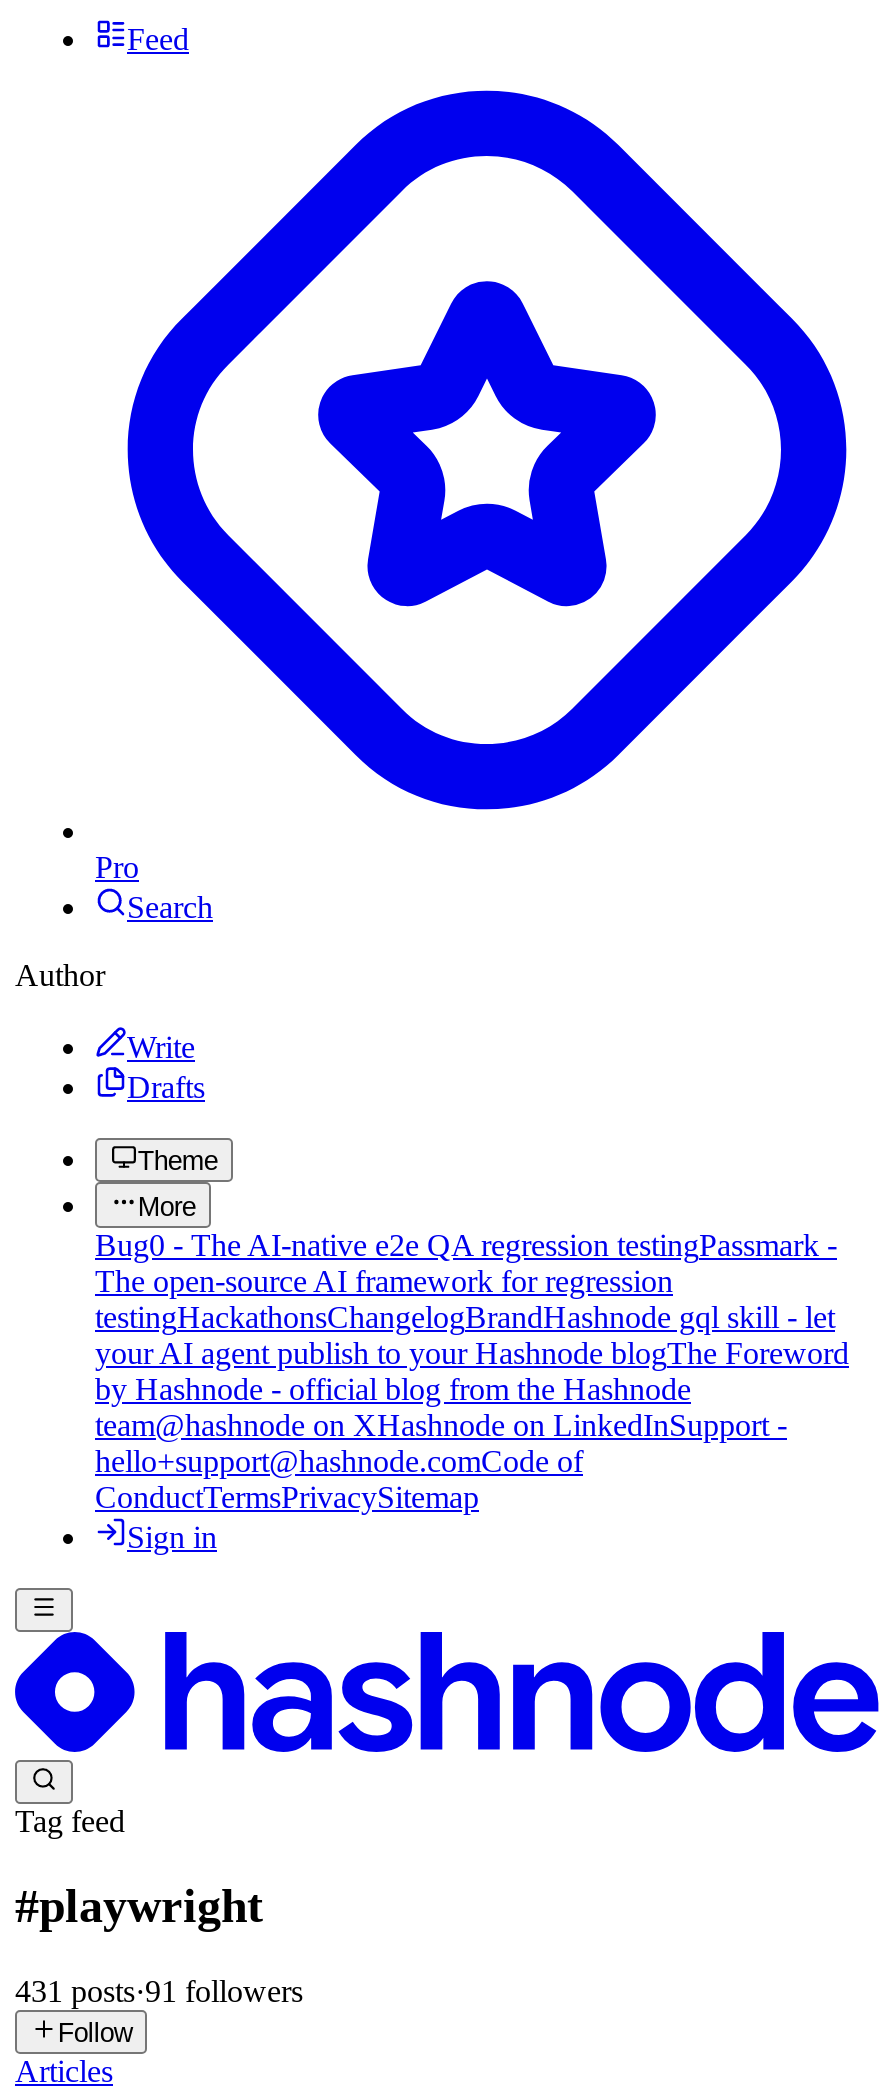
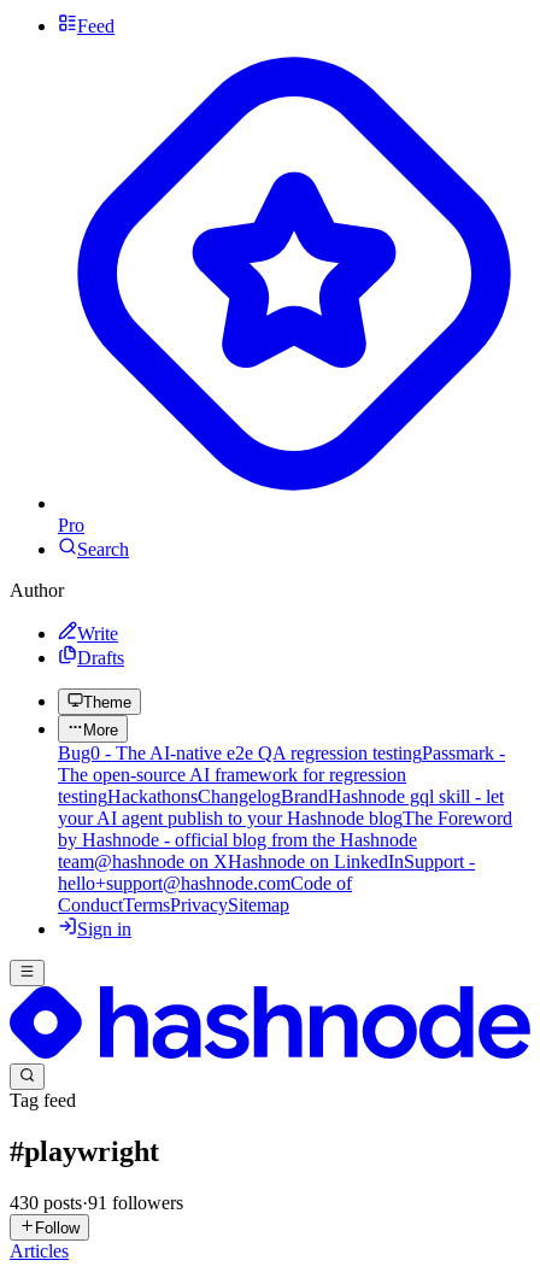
[15,1974,303,2008] 431 posts·91 followers -> [10,1192,183,1213] 430 posts·91 followers

